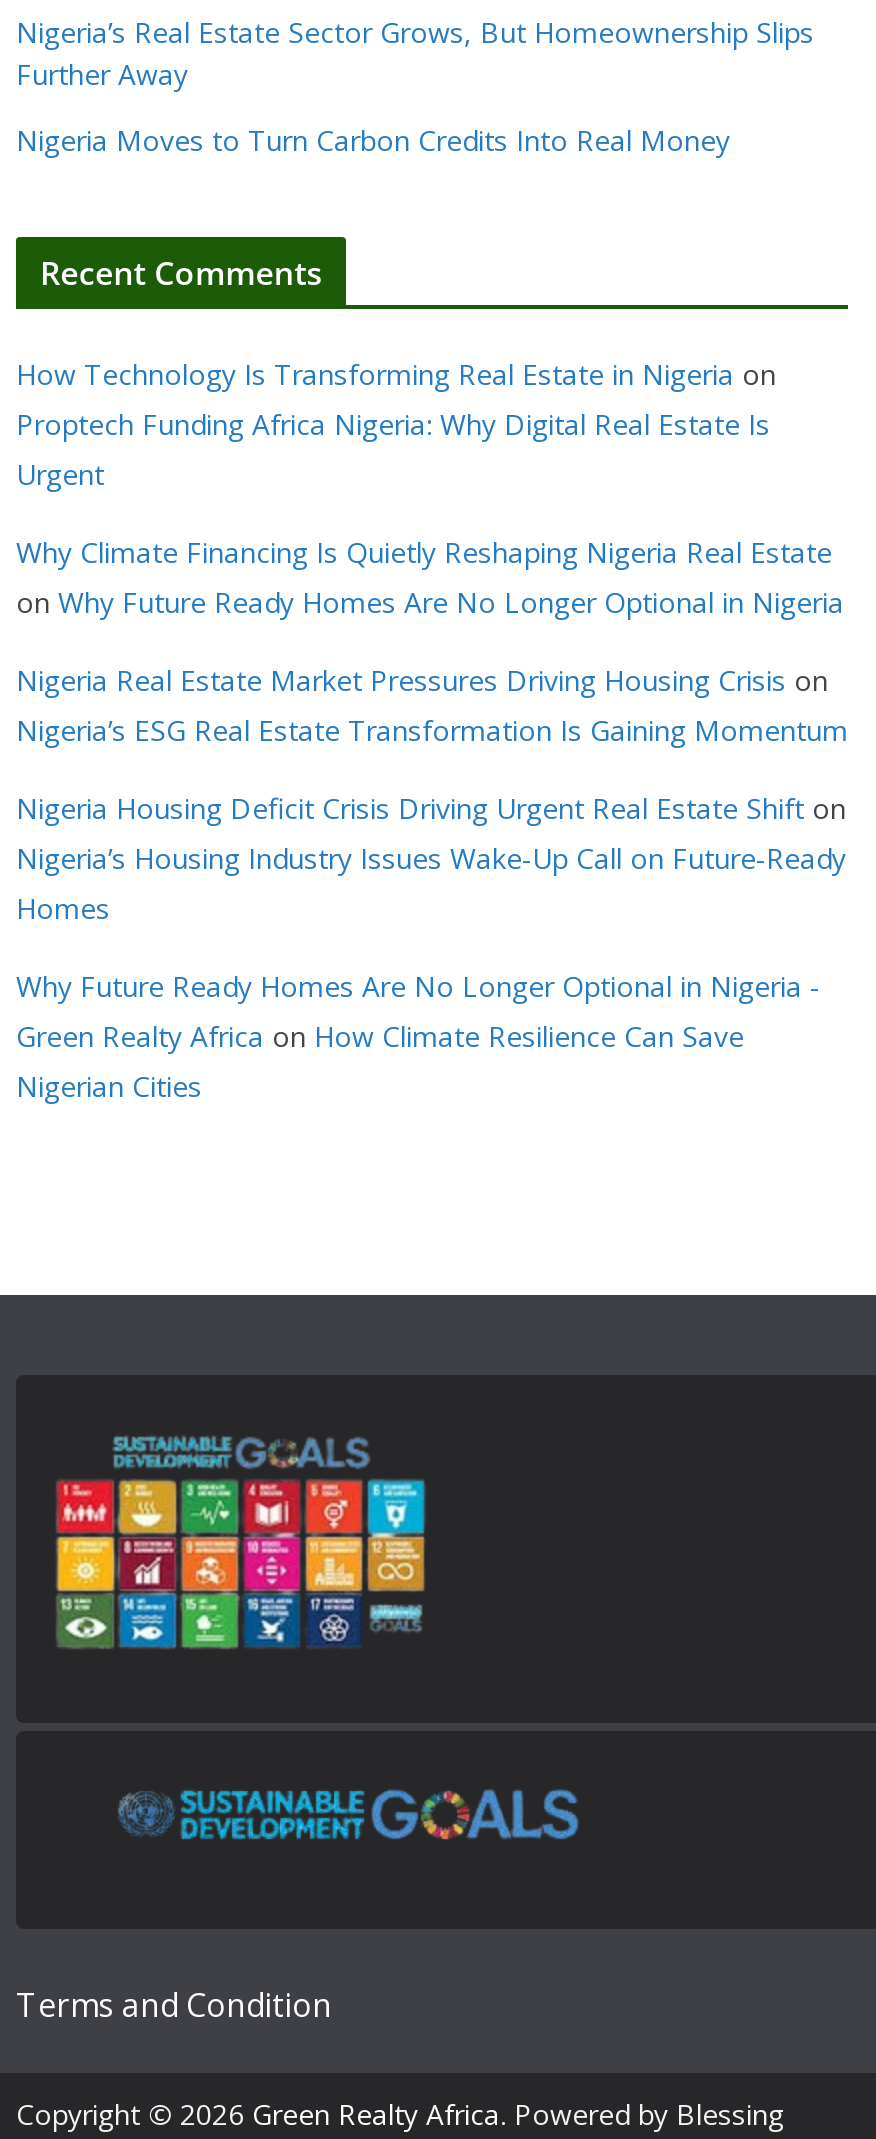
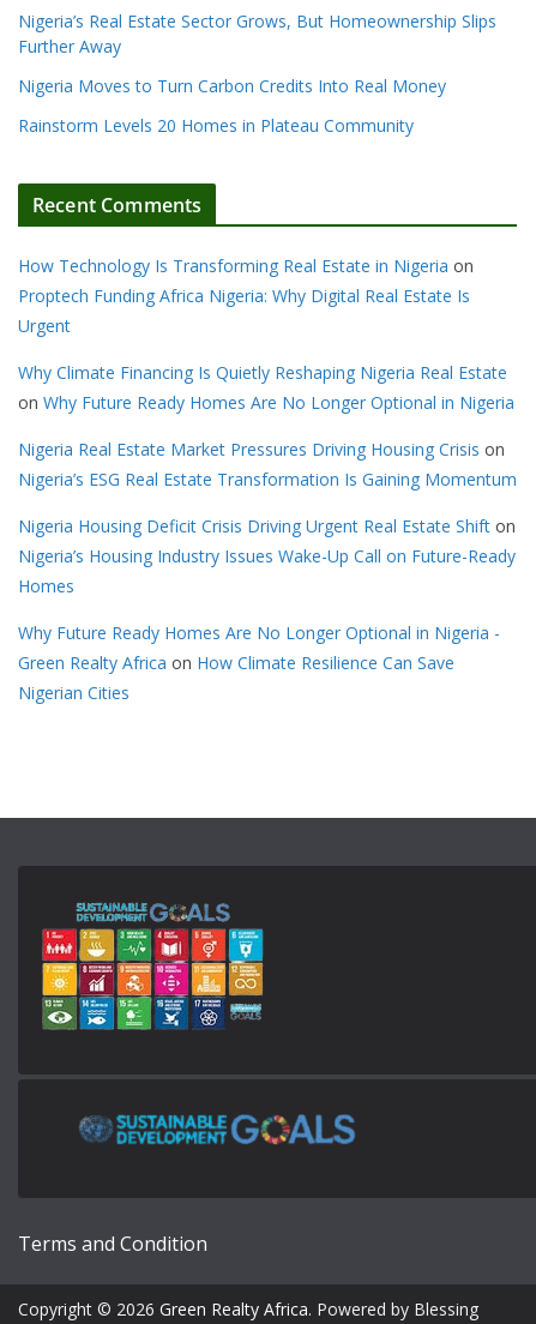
none -> [18,114,414,137] Rainstorm Levels 20 Homes in Plateau Community

